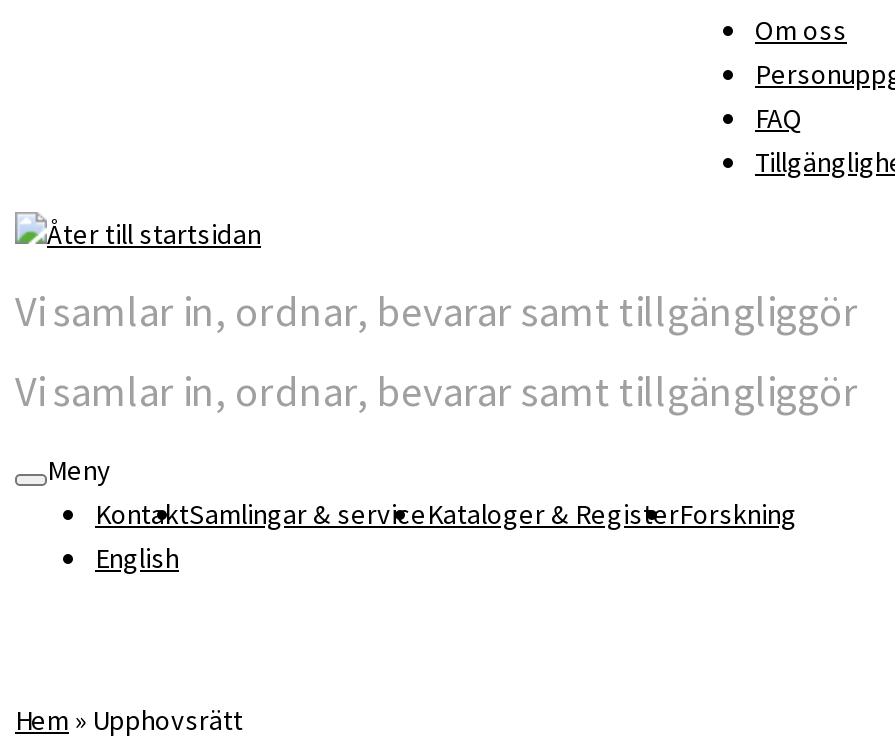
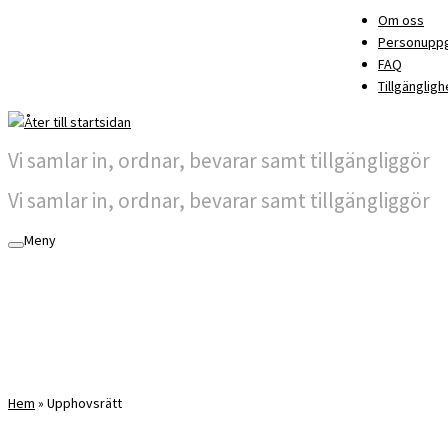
[95,497,797,577] KontaktSamlingar & serviceKataloger & RegisterForskning | English -> none

